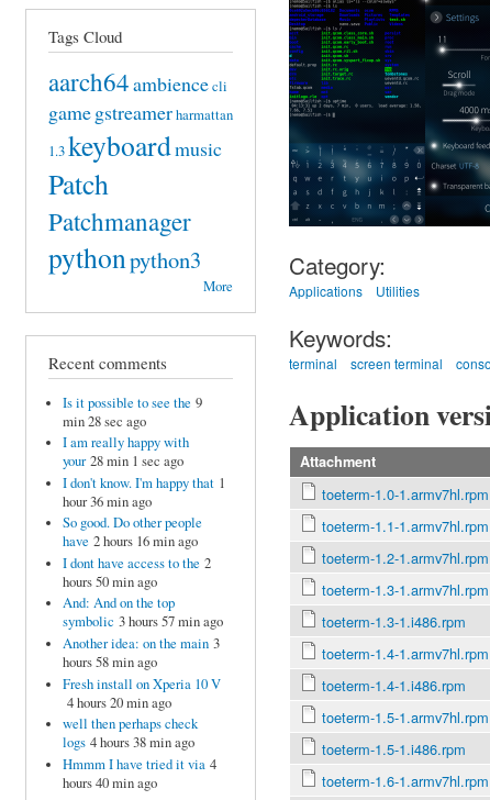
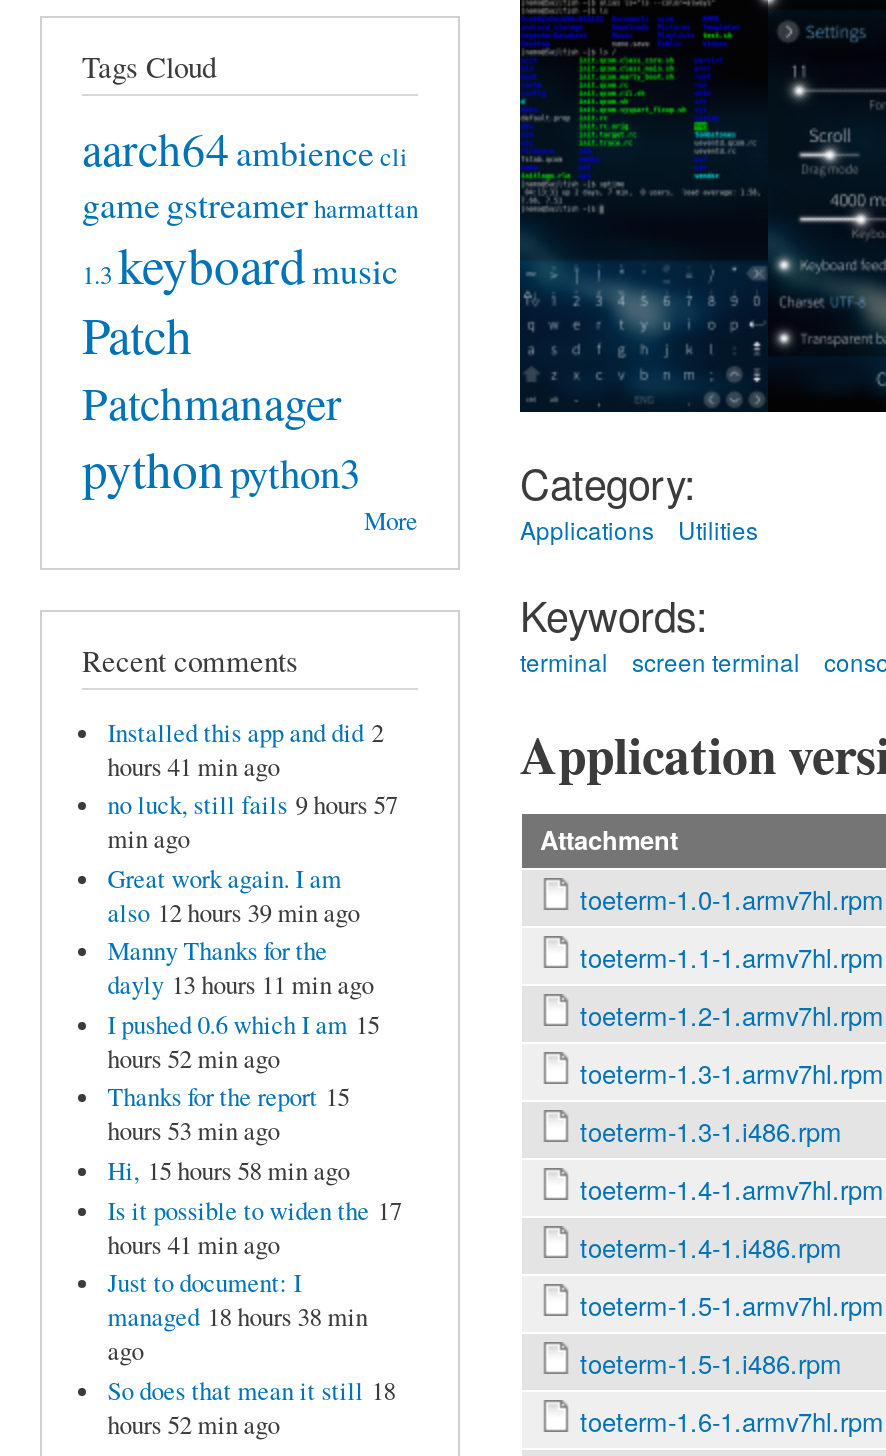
[62,393,225,792] Is it possible to see the 9 | min 28 sec ago | I am really happy with | your 28 min 1 sec ago | I don't know. I'm happy that 1 | hour 36 min ago | So good. Do other people | have 2 hours 16 min ago | I dont have access to the 2 | hours 50 min ago | And: And on the top | symbolic 3 hours 57 min ago | Another idea: on the main 3 | hours 58 min ago | Fresh install on Xperia 10 V | 4 hours 20 min ago | well then perhaps check | logs 4 hours 38 min ago | Hmmm I have tried it via 4 | hours 40 min ago -> [108,715,402,1441] Installed this app and did 2 | hours 41 min ago | no luck, still fails 9 hours 57 | min ago | Great work again. I am | also 12 hours 39 min ago | Manny Thanks for the | dayly 13 hours 11 min ago | I pushed 0.6 which I am 15 | hours 52 min ago | Thanks for the report 15 | hours 53 min ago | Hi, 15 hours 58 min ago | Is it possible to widen the 17 | hours 41 min ago | Just to document: I | managed 18 hours 38 min | ago | So does that mean it still 18 | hours 52 min ago

